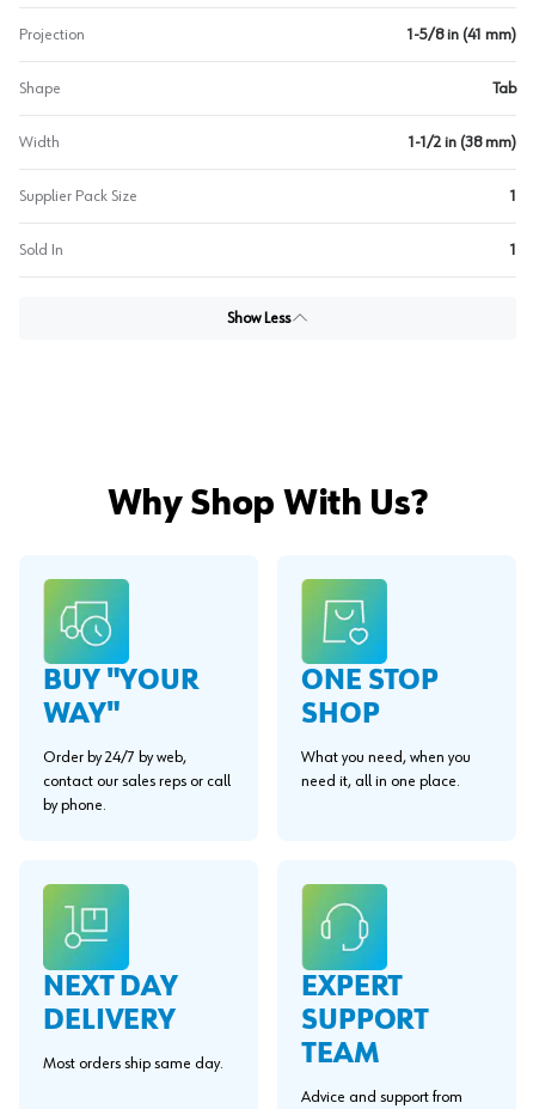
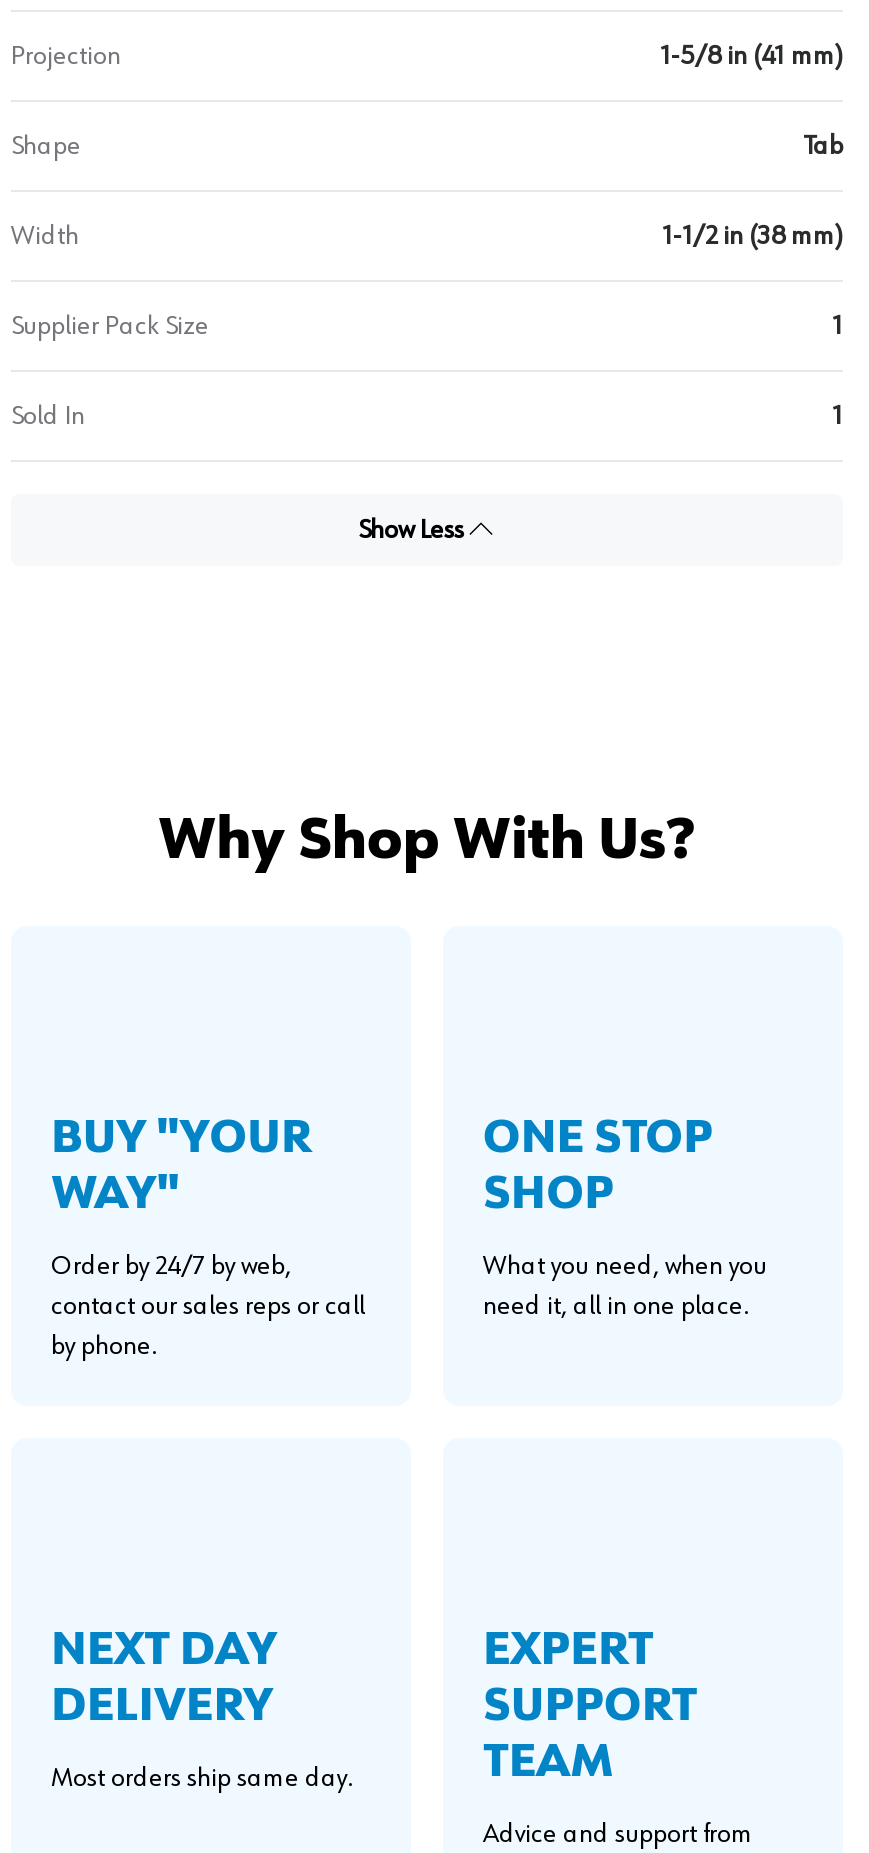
[43,578,130,664] [image] -> none
[300,578,388,664] [image] -> none
[42,883,130,970] [image] -> none
[301,883,388,969] [image] -> none

